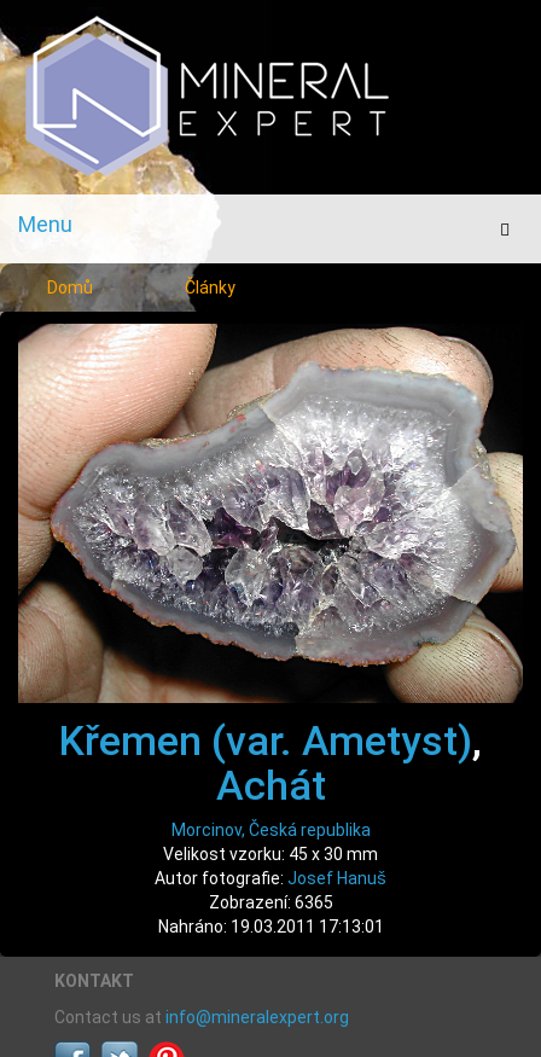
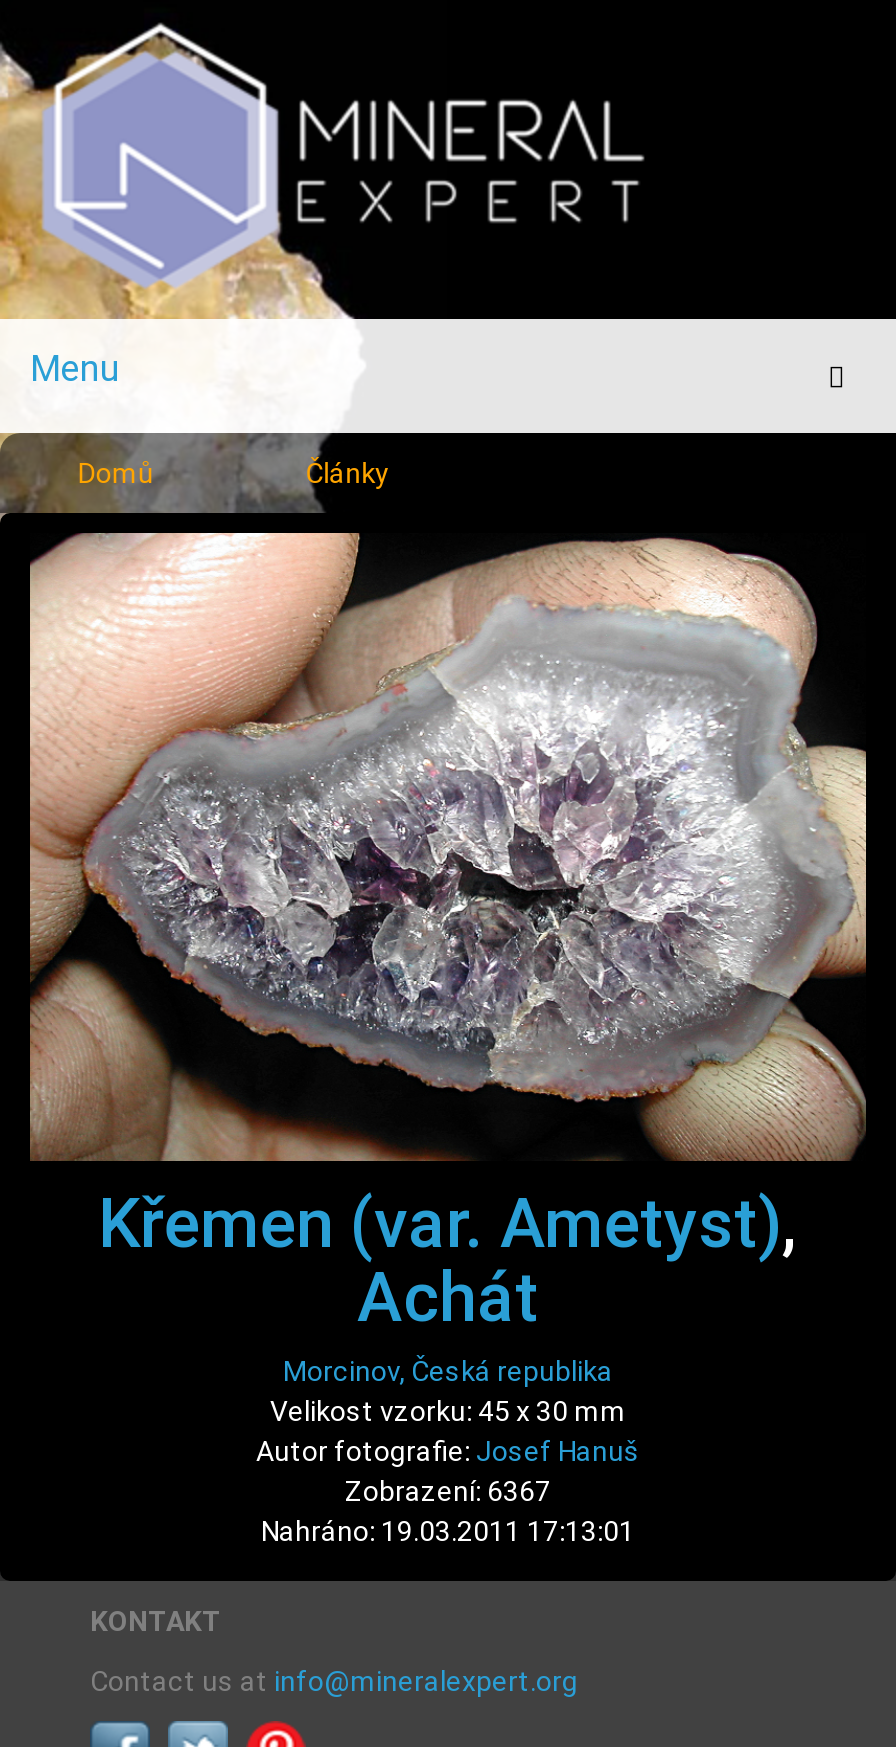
[208,892,333,911] Zobrazení: 6365 -> [345,1474,551,1506] Zobrazení: 6367

